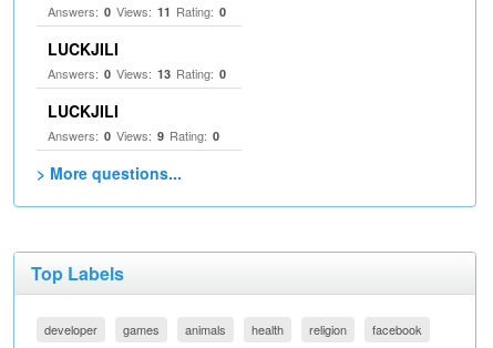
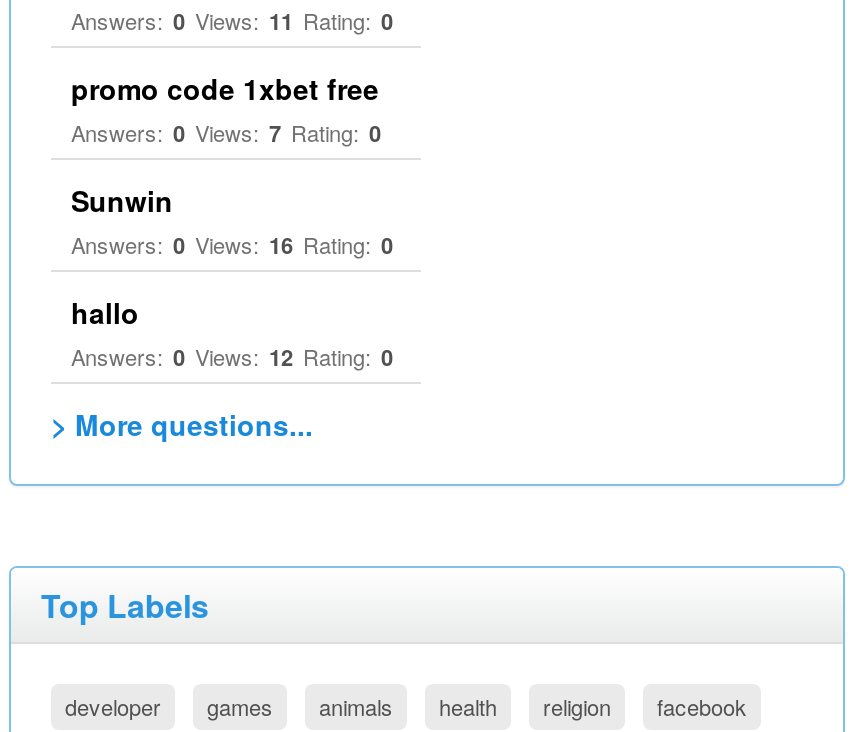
[48,38,226,144] LUCKJILI | Answers: 0 Views: 13 Rating: 0 | LUCKJILI | Answers: 0 Views: 9 Rating: 0 -> [71,68,393,372] promo code 1xbet free | Answers: 0 Views: 7 Rating: 0 | Sunwin | Answers: 0 Views: 16 Rating: 0 | hallo | Answers: 0 Views: 12 Rating: 0

